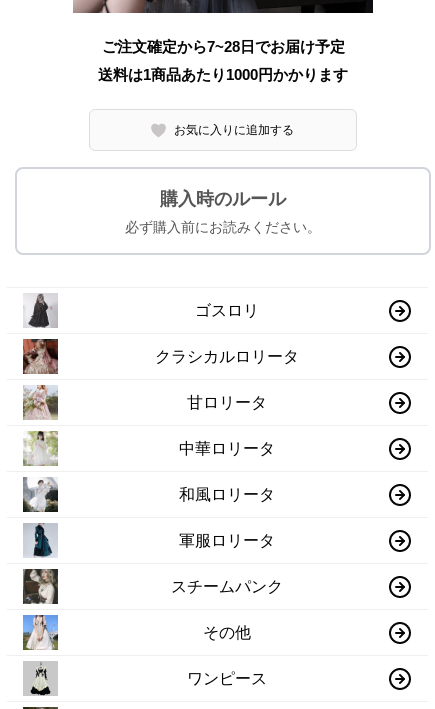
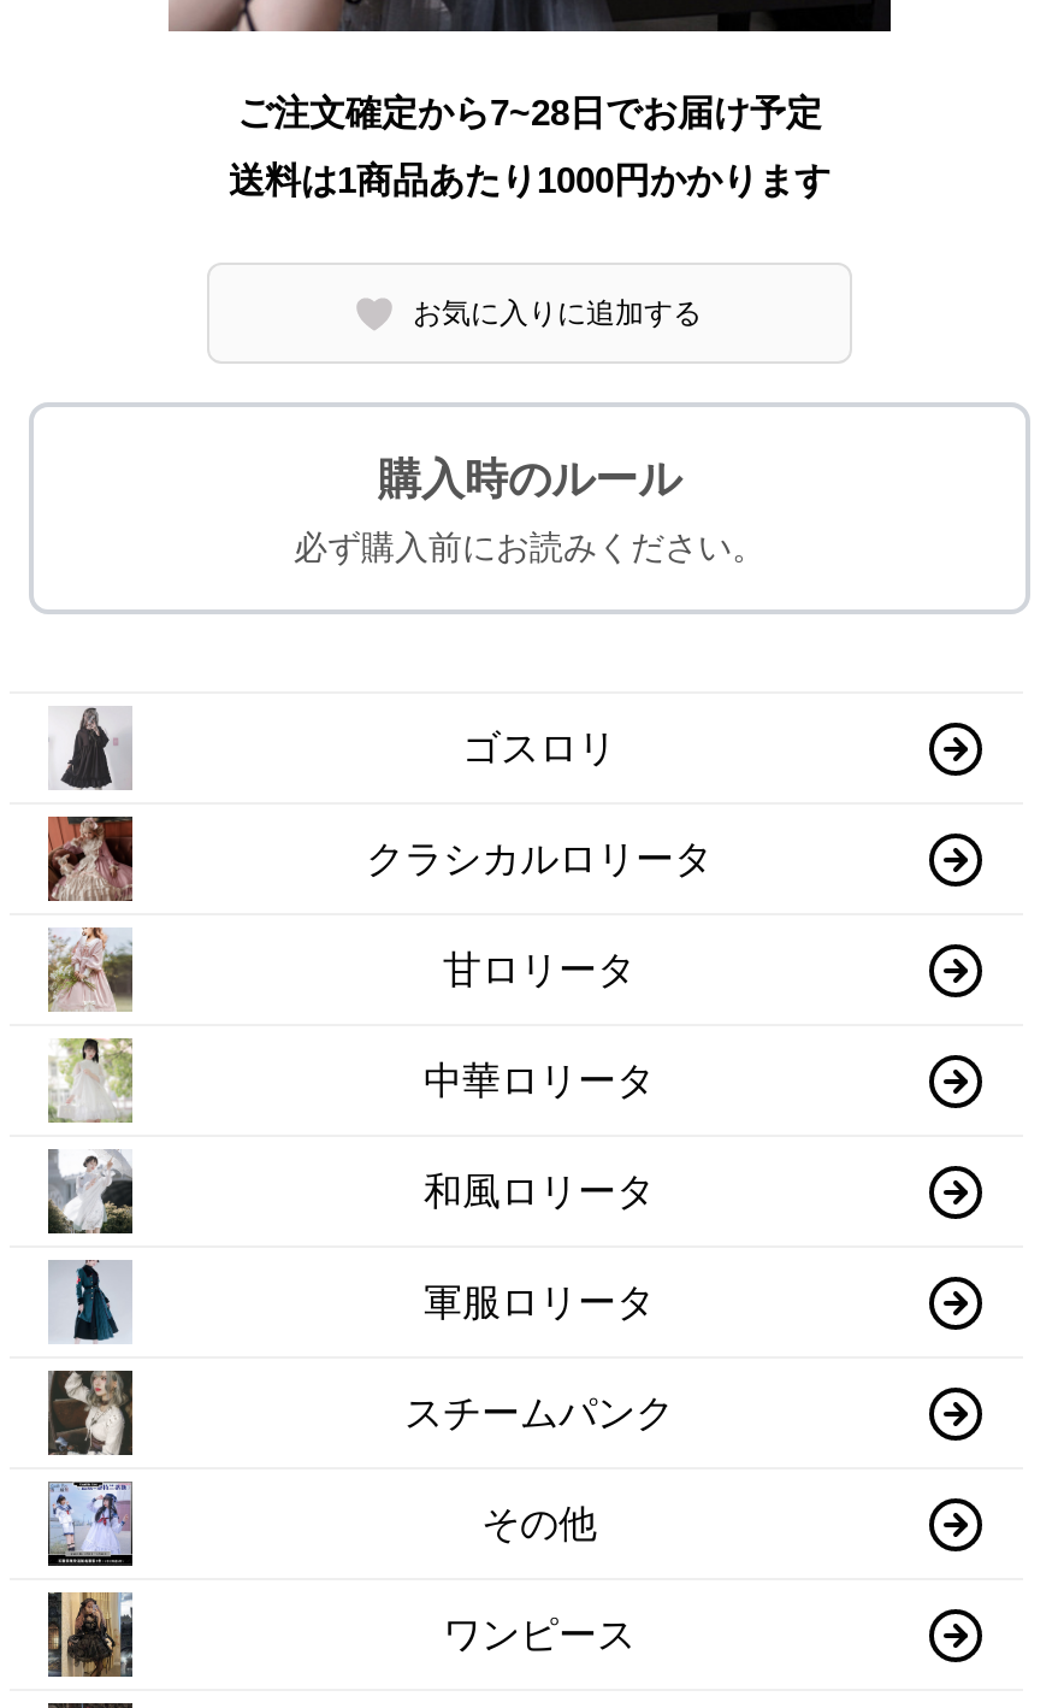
[22,615,59,651] [image] -> [46,1482,135,1568] [image]
[23,662,58,696] [image] -> [46,1592,135,1679] [image]

